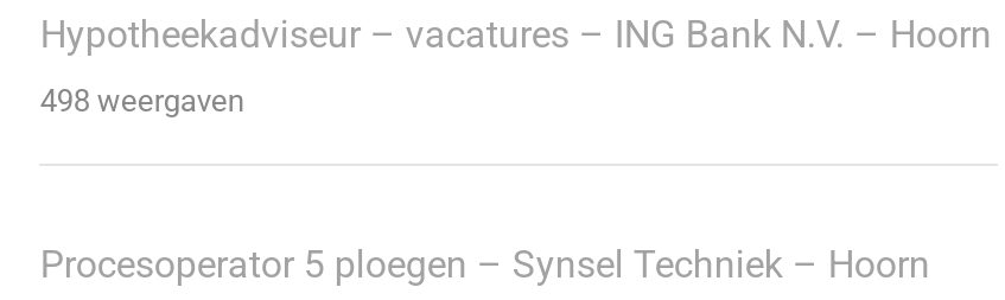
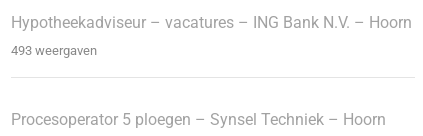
[40,84,244,120] 498 weergaven -> [11,43,97,58] 493 weergaven

